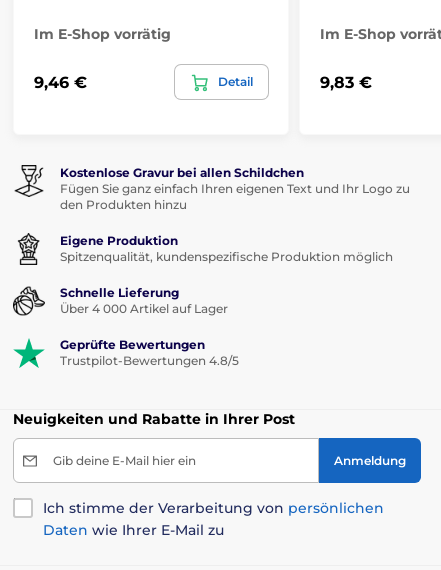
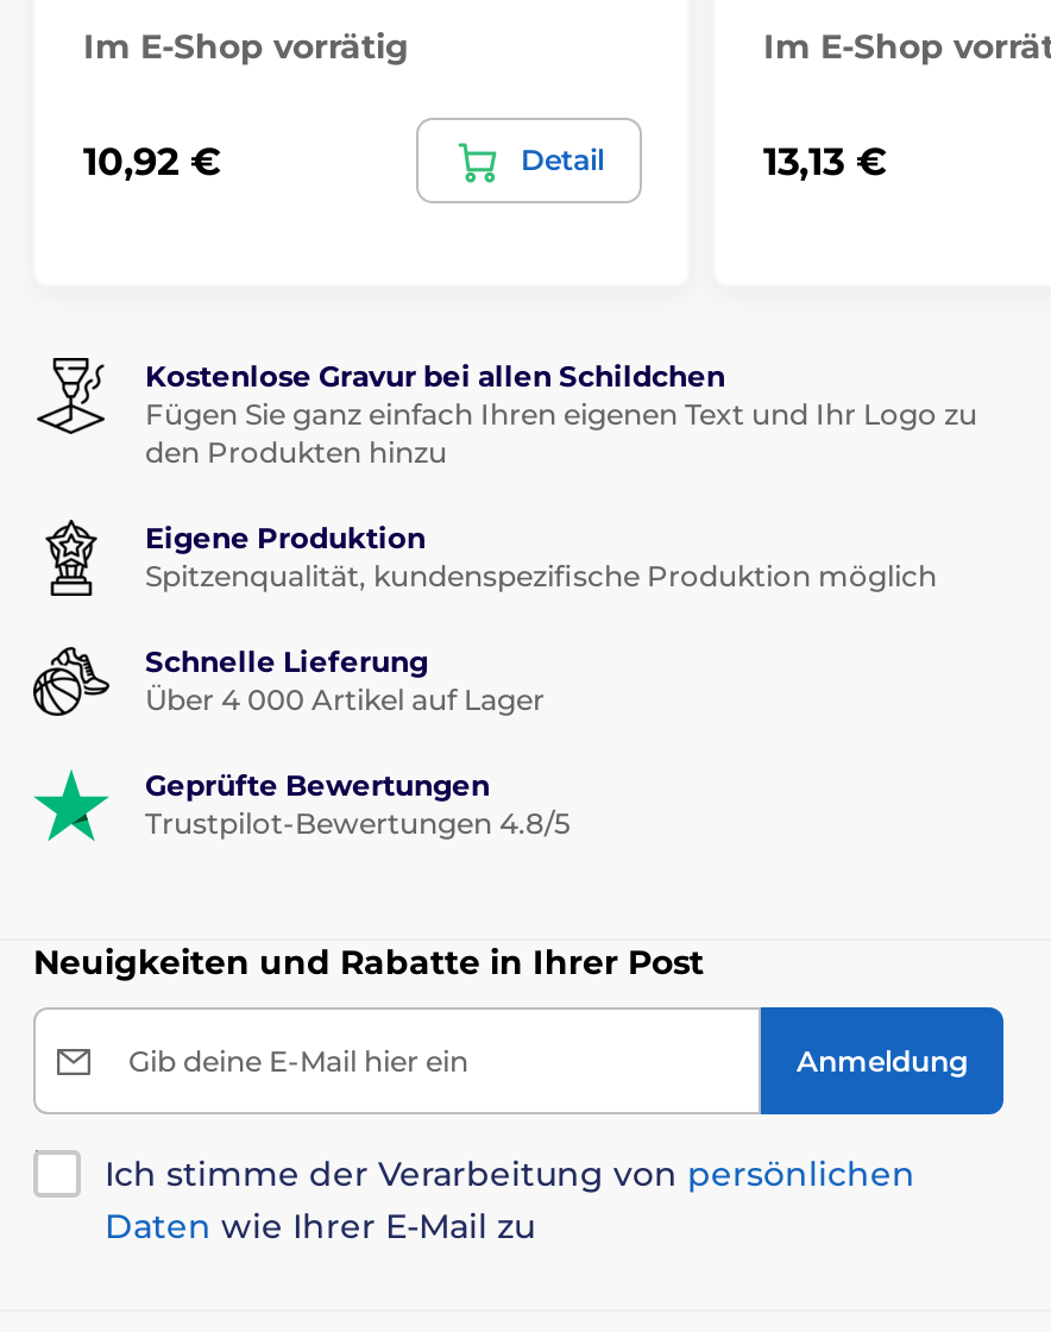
[34,73,87,92] 9,46 € -> [83,139,221,184] 10,92 €
[320,73,372,92] 9,83 € -> [763,139,887,184] 13,13 €

